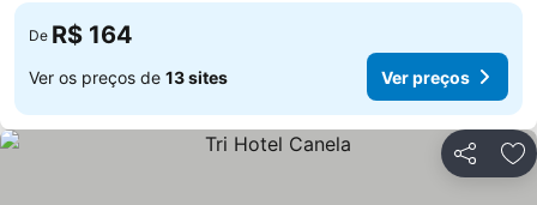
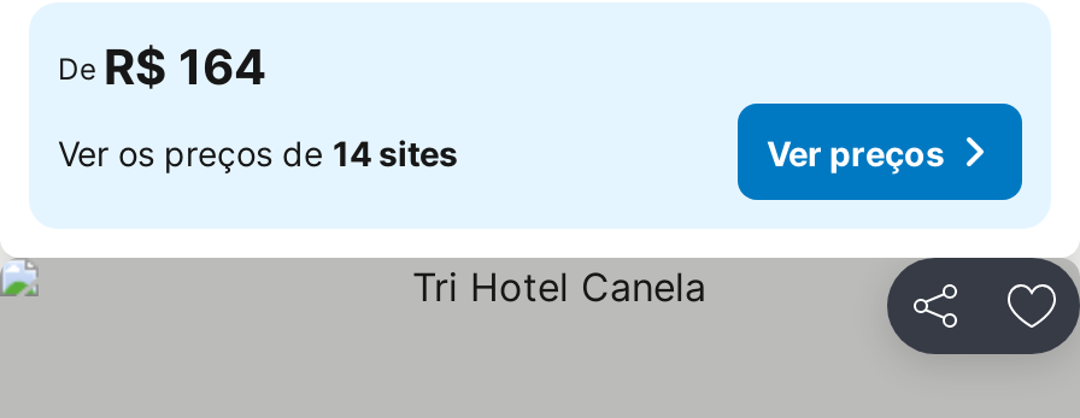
[29,67,228,87] Ver os preços de 13 sites -> [58,131,458,172] Ver os preços de 14 sites

